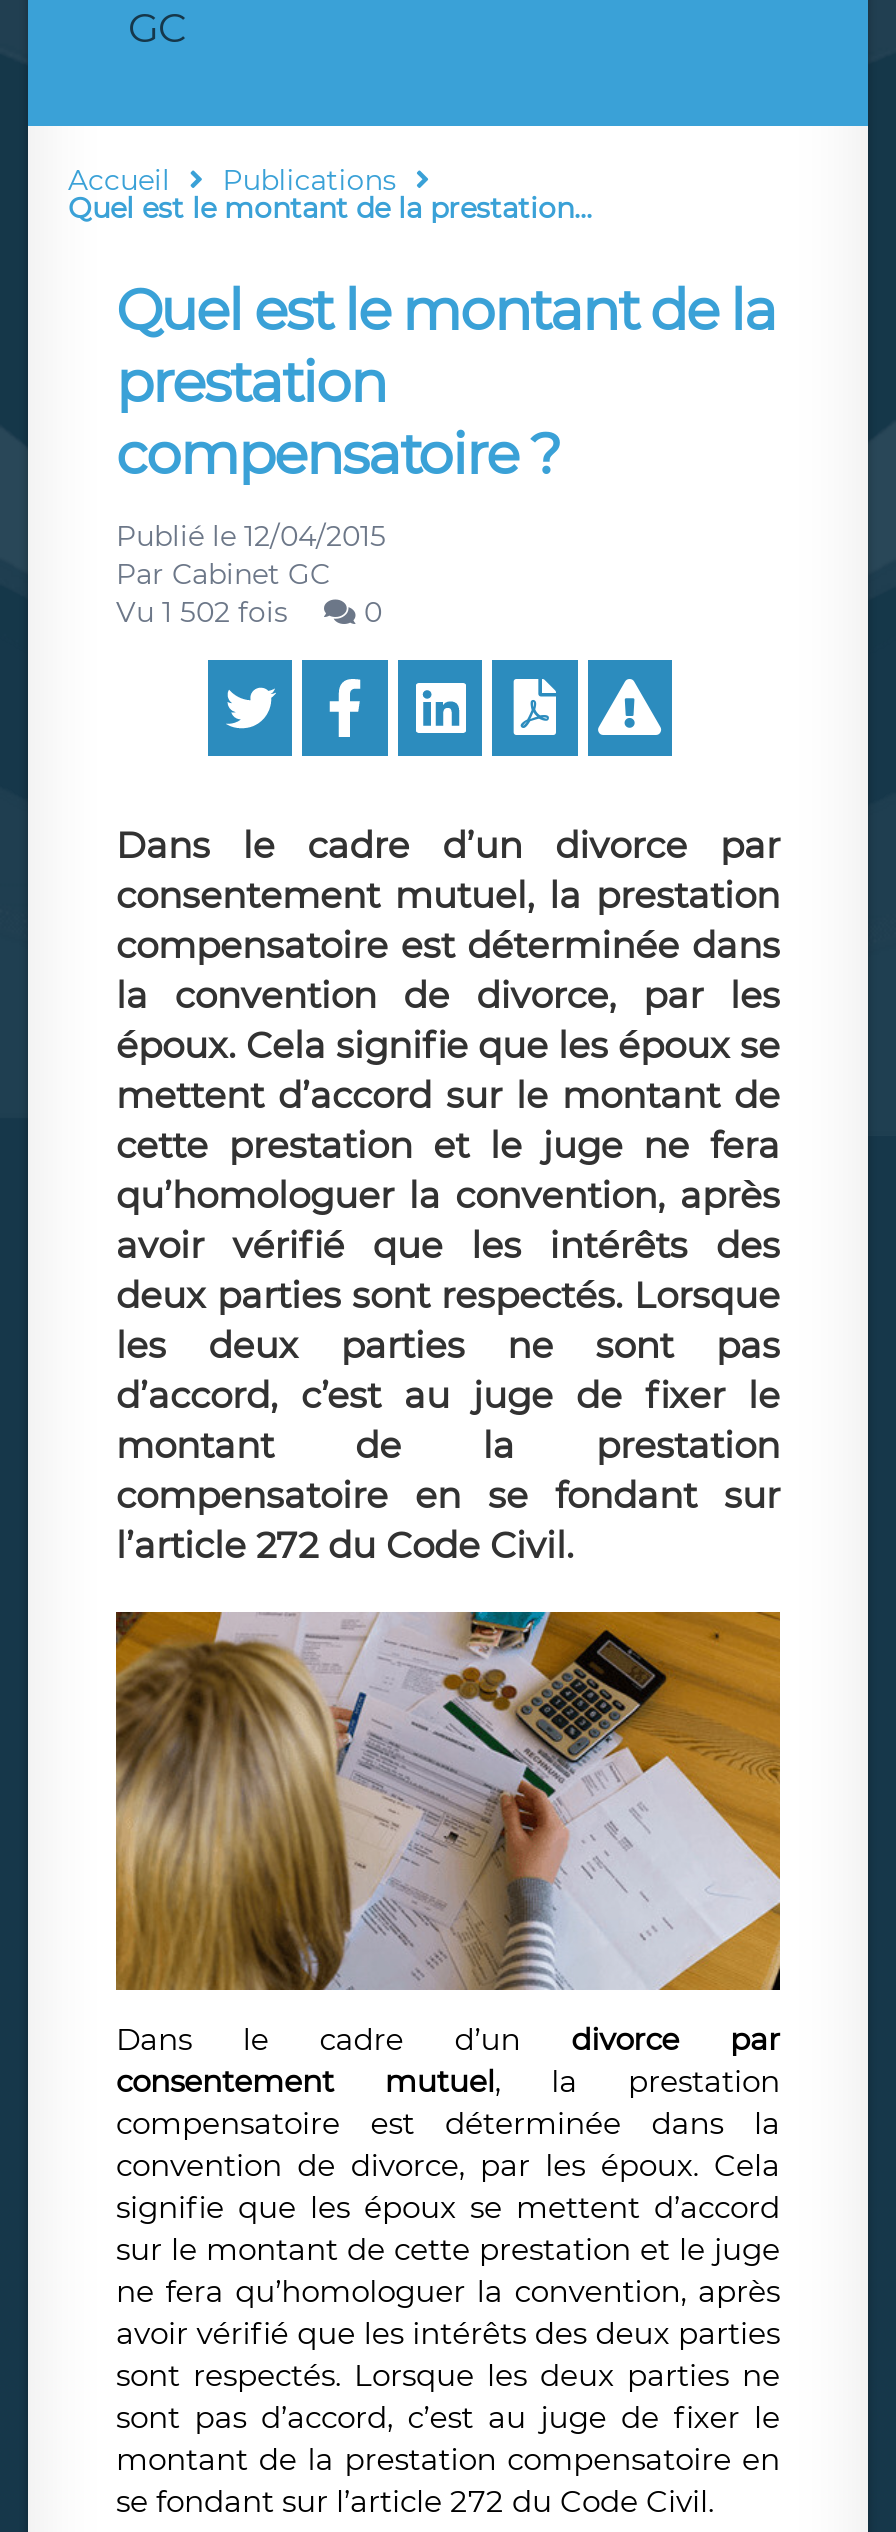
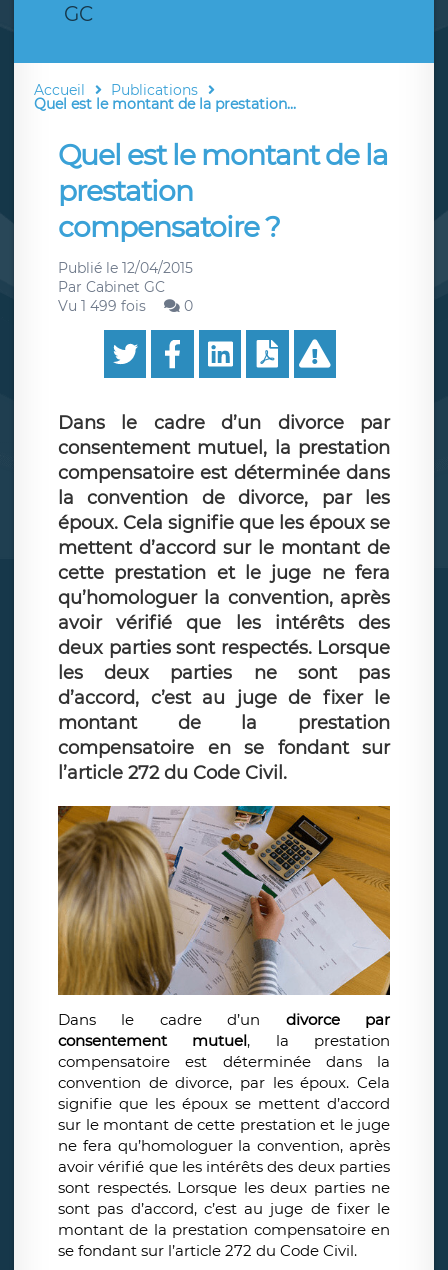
[116,594,382,630] Vu 1 502 fois 0 -> [58,297,193,315] Vu 1 499 fois 0

